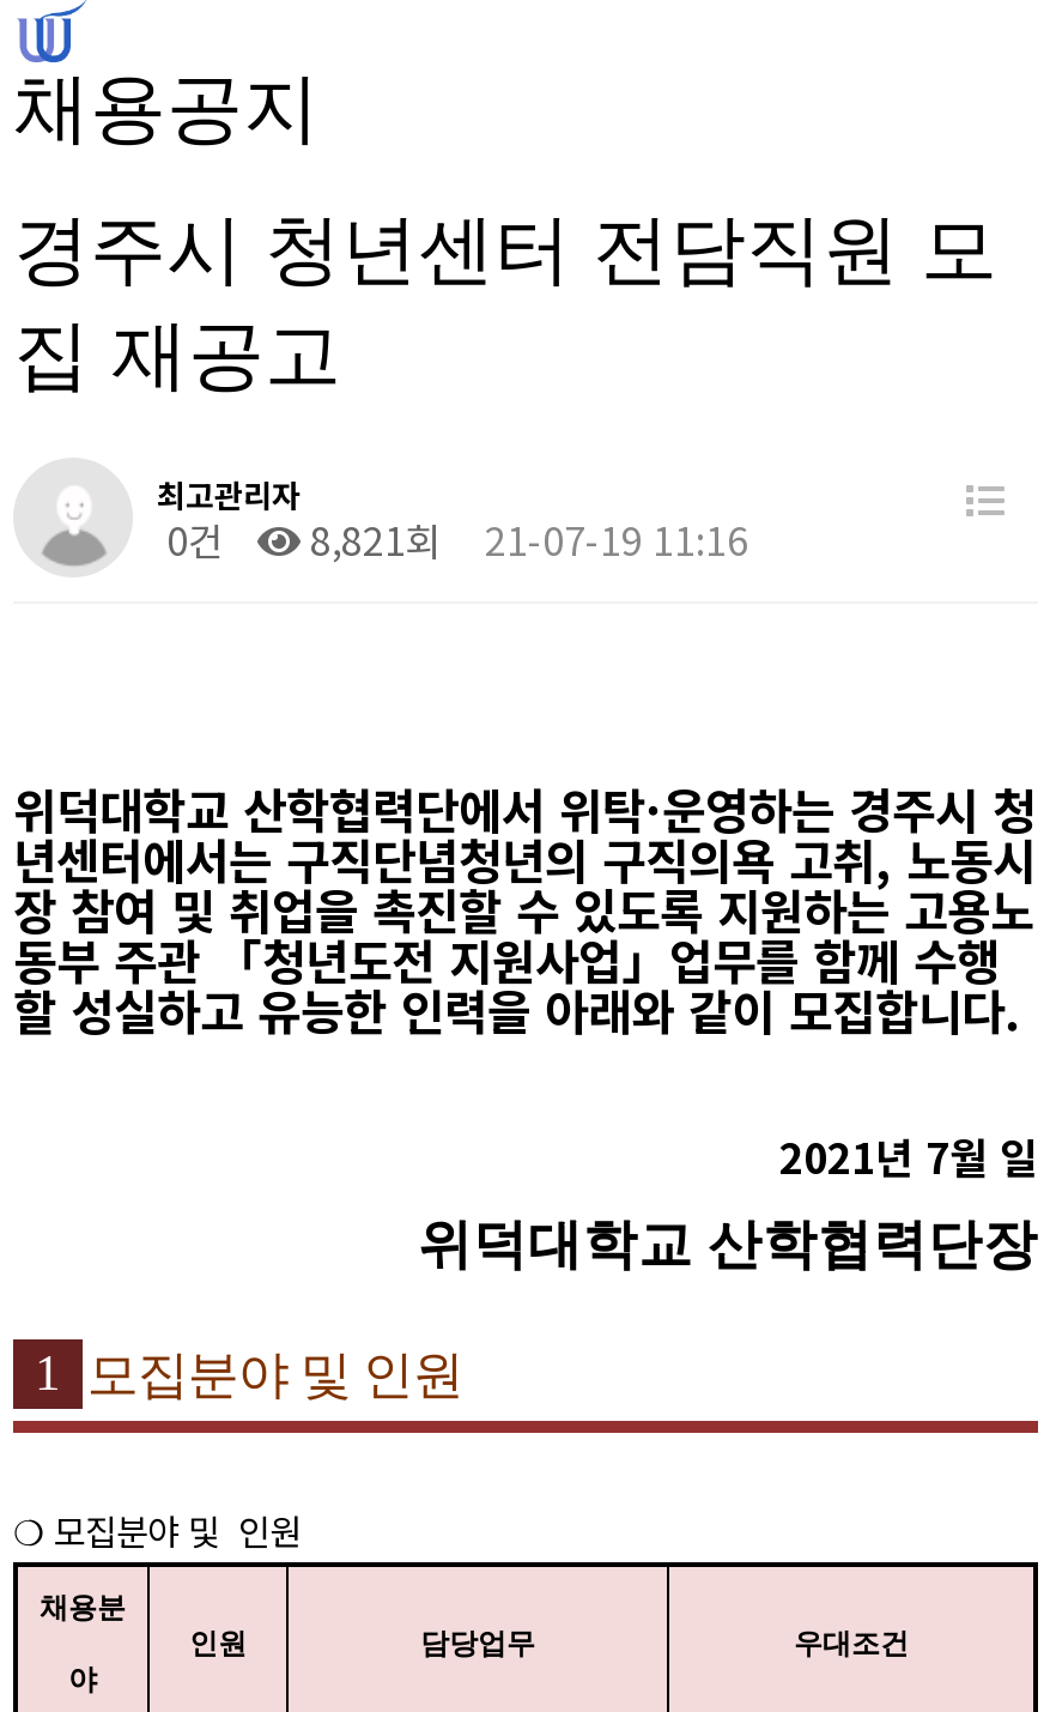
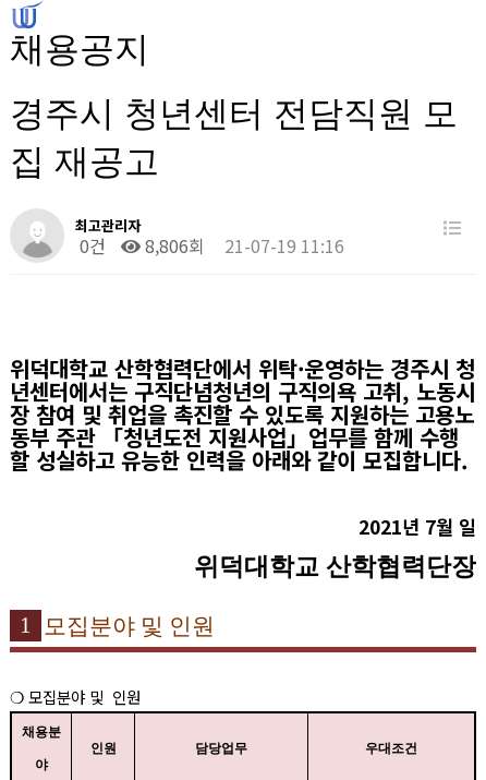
[157,510,748,568] 0건 8,821회 21-07-19 11:16 -> [75,232,344,259] 0건 8,806회 21-07-19 11:16

